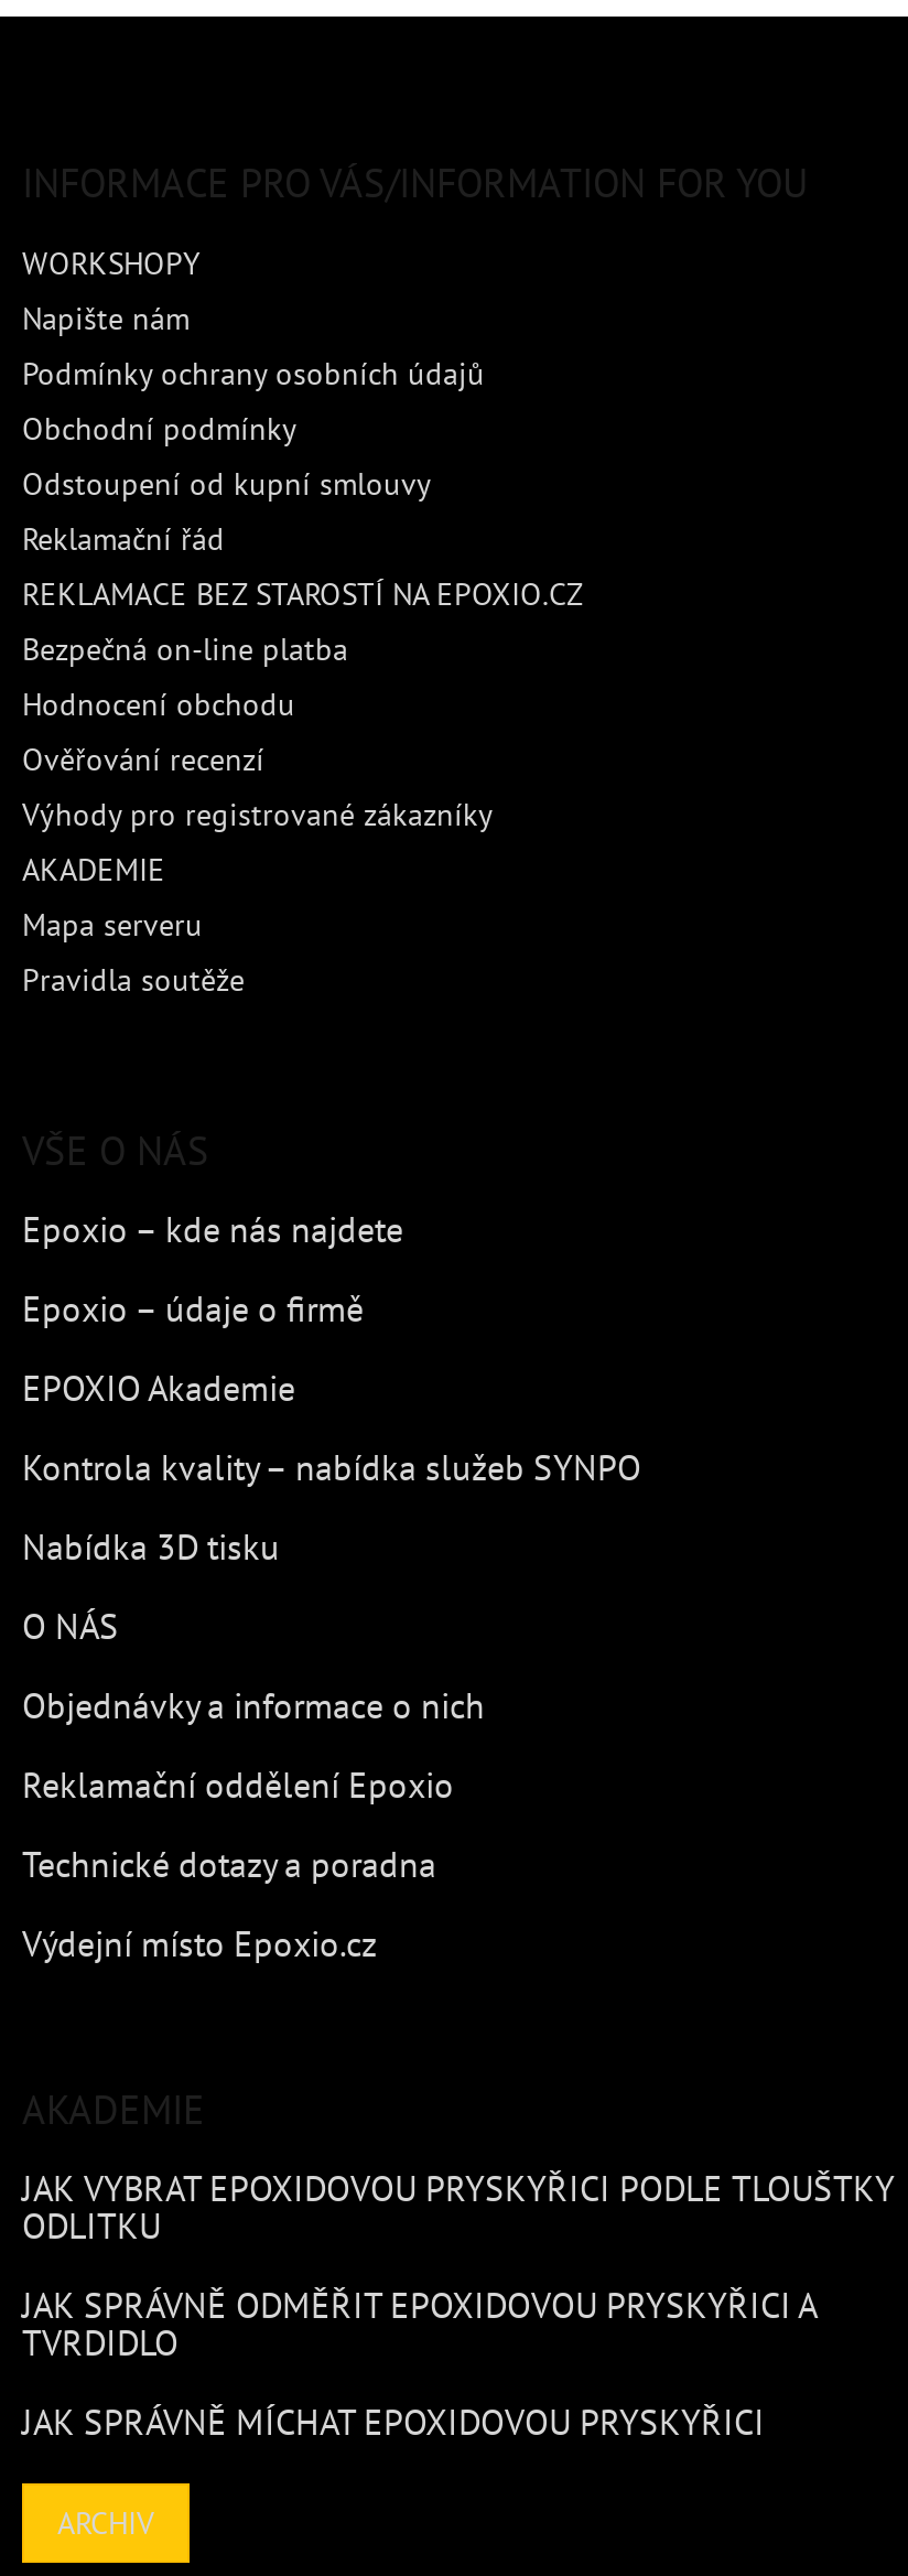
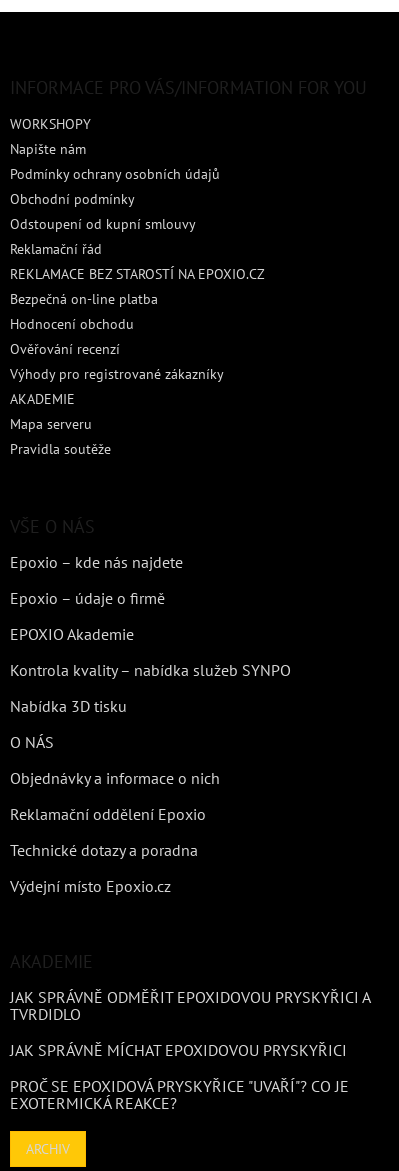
[22,2167,895,2248] JAK VYBRAT EPOXIDOVOU PRYSKYŘICI PODLE TLOUŠTKY | ODLITKU -> none
moved [22,2284,815,2445] -> [10,987,370,1060]: JAK SPRÁVNĚ ODMĚŘIT EPOXIDOVOU PRYSKYŘICI A | TVRDIDLO | JAK SPRÁVNĚ MÍCHAT EPOXIDOVOU PRYSKYŘICI
none -> [10,1076,349,1113] PROČ SE EPOXIDOVÁ PRYSKYŘICE "UVAŘÍ"? CO JE | EXOTERMICKÁ REAKCE?

